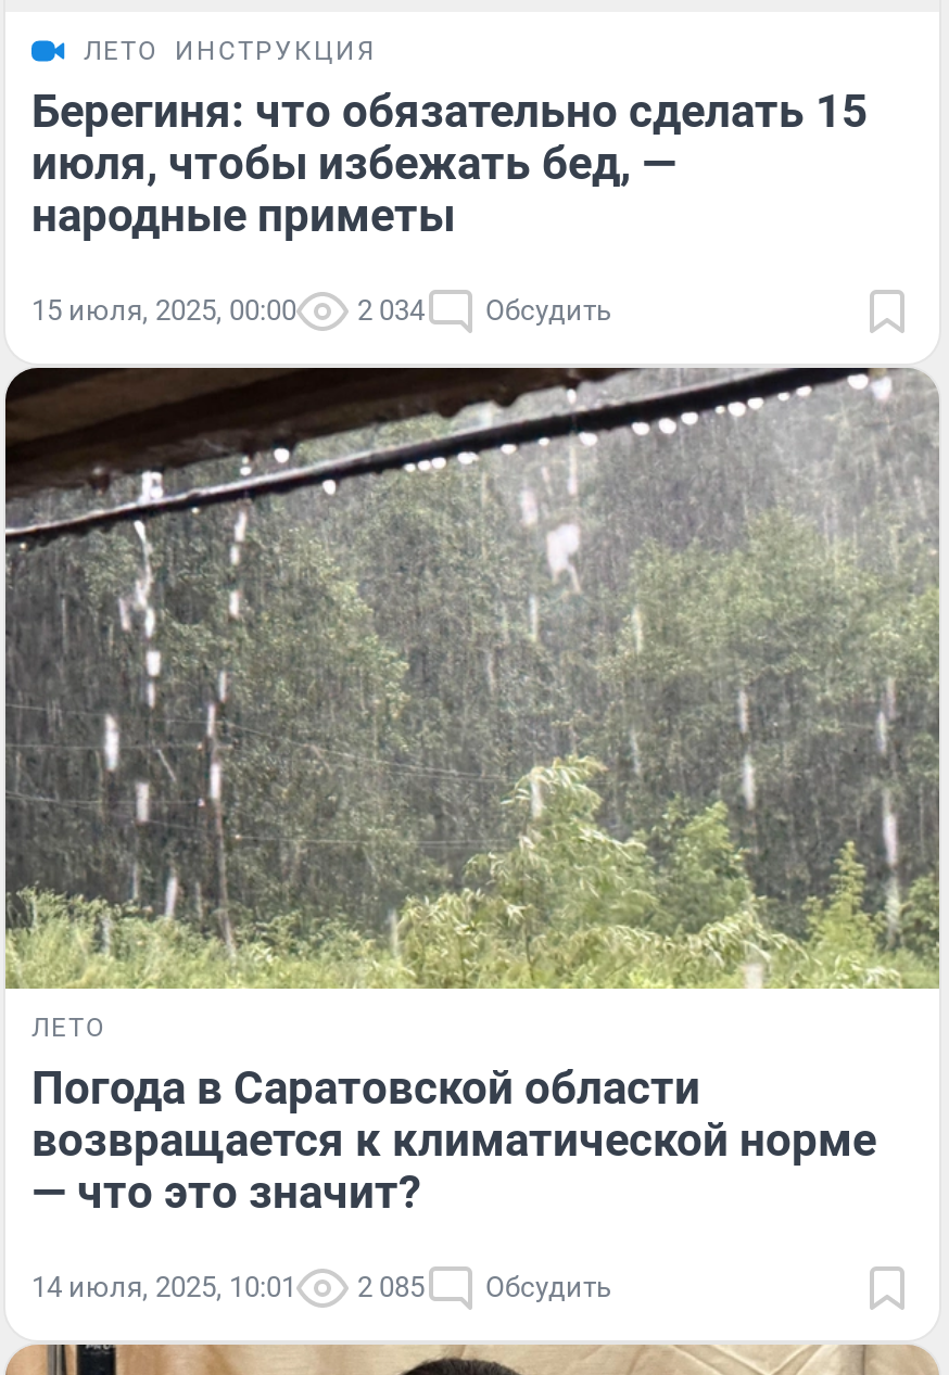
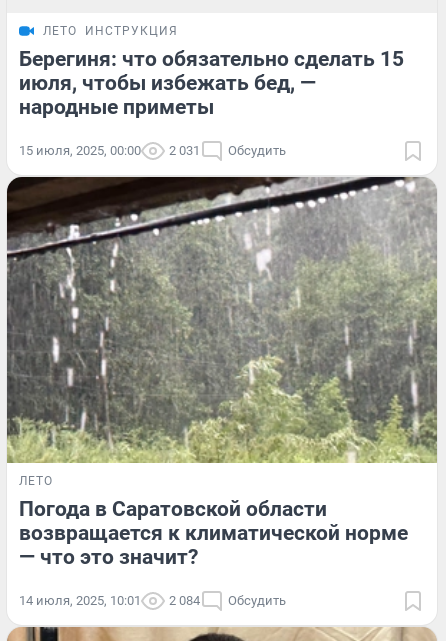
[31,293,611,326] 15 июля, 2025, 00:00 2 034 Обсудить -> [19,142,286,157] 15 июля, 2025, 00:00 2 031 Обсудить
[31,1271,611,1304] 14 июля, 2025, 10:01 2 085 Обсудить -> [19,593,286,608] 14 июля, 2025, 10:01 2 084 Обсудить

